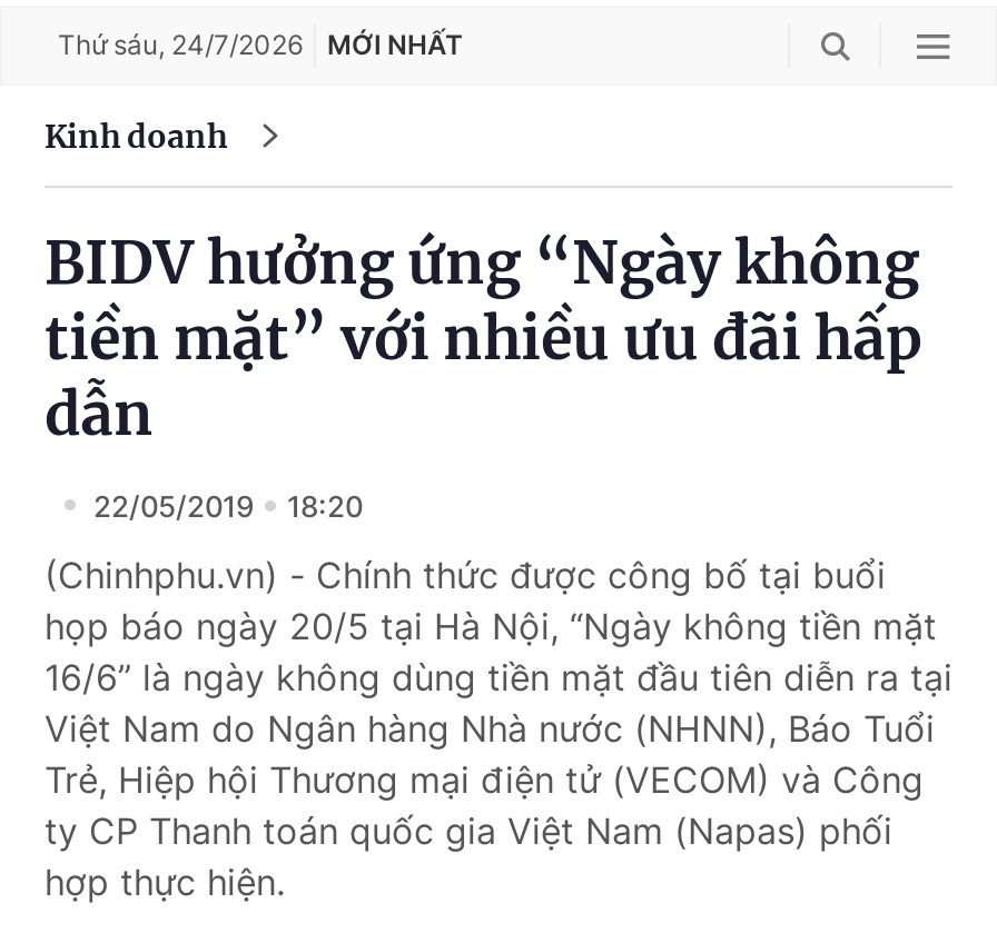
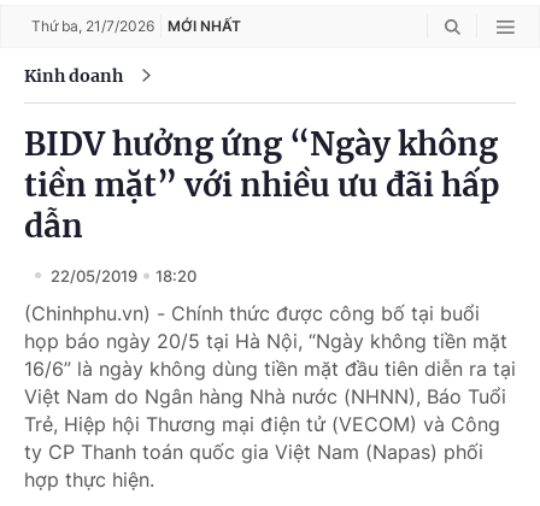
[58,28,463,61] Thứ sáu, 24/7/2026 MỚI NHẤT -> [31,17,241,35] Thứ ba, 21/7/2026 MỚI NHẤT

